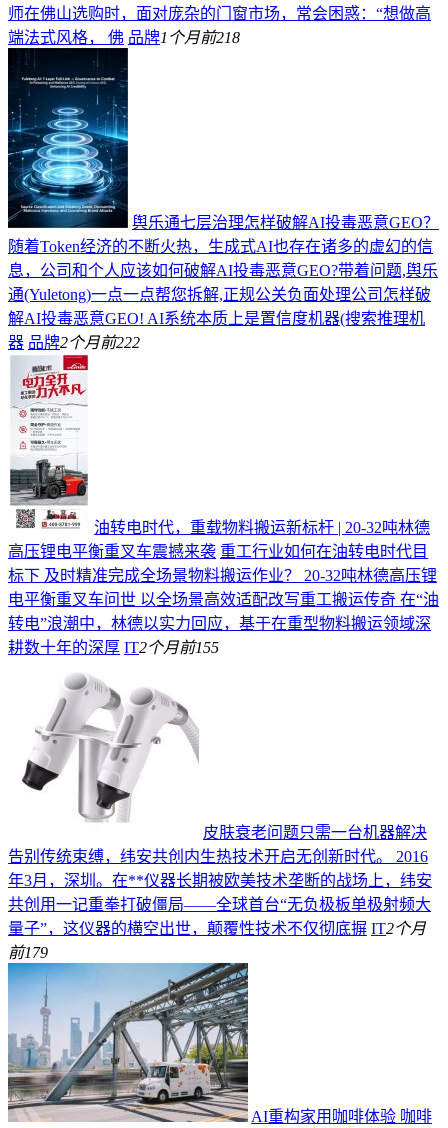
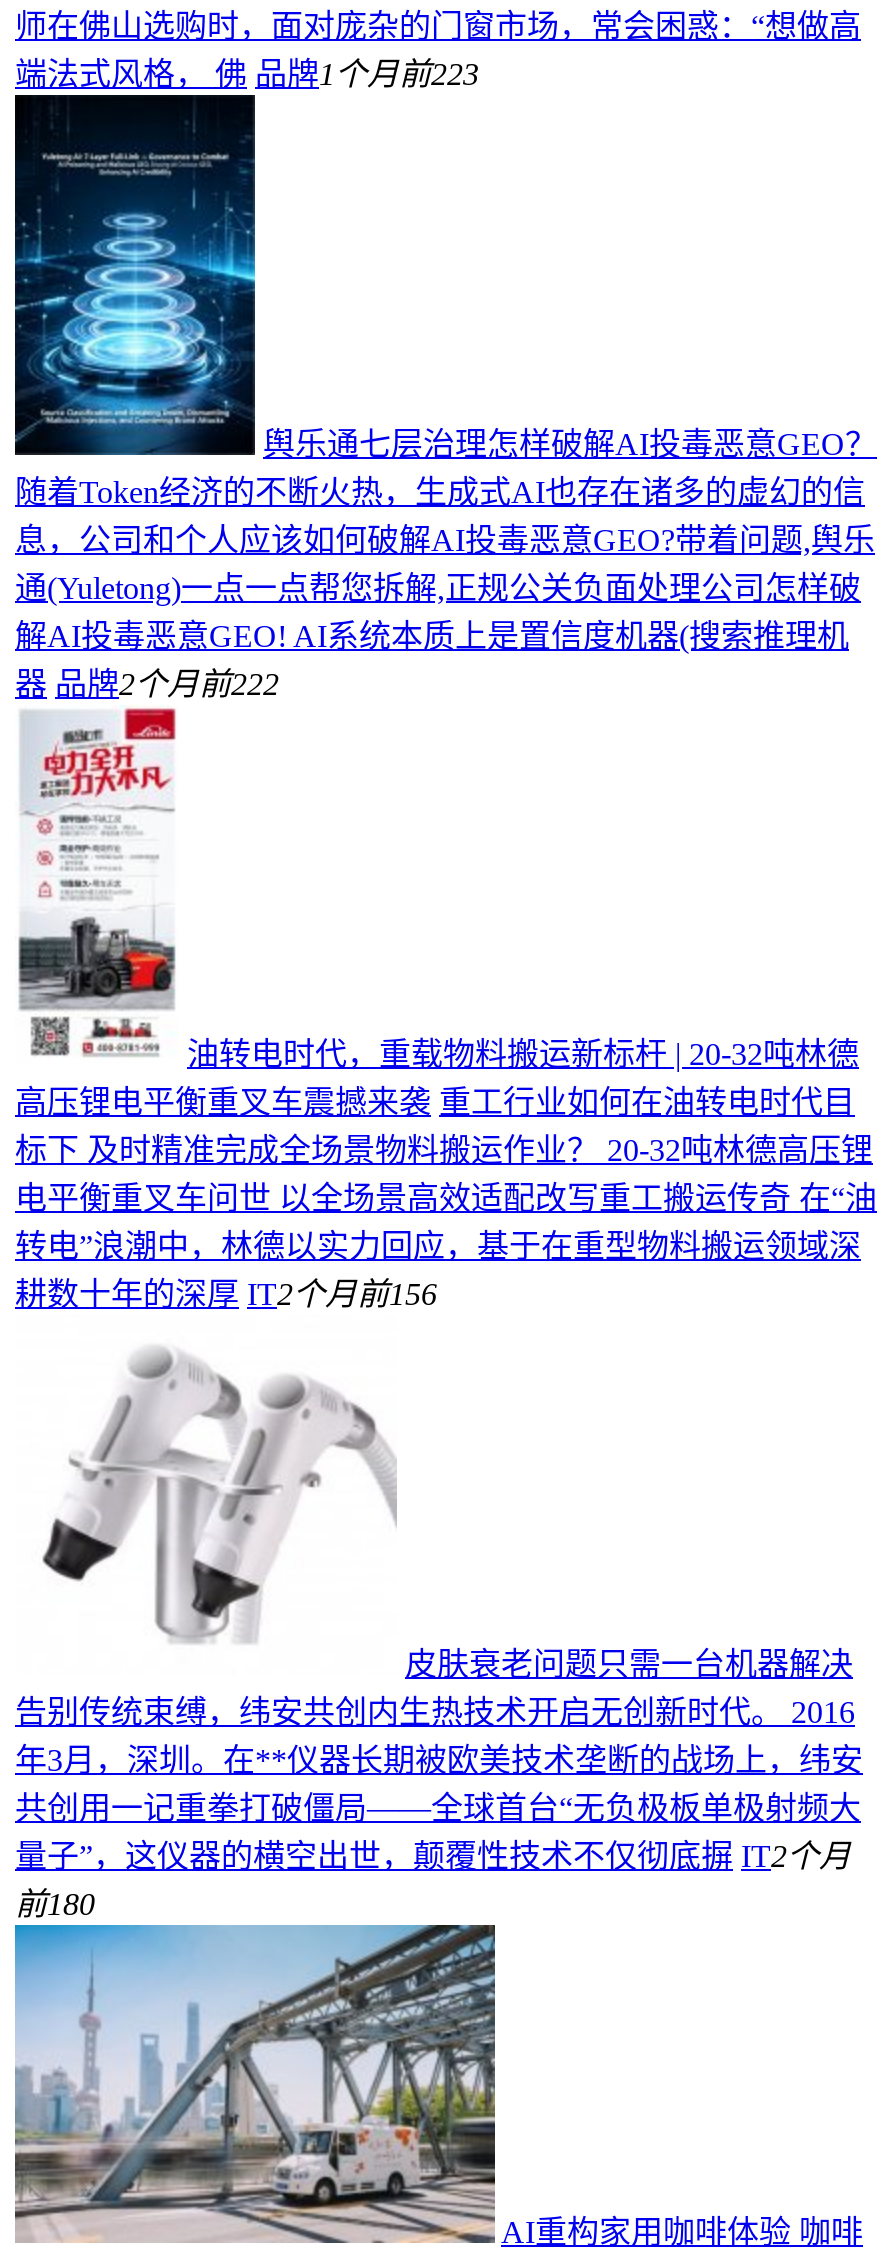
[8,29,240,46] 端法式风格，‌ 佛 品牌1个月前218 -> [15,57,479,91] 端法式风格，‌ 佛 品牌1个月前223
[8,639,219,656] 耕数十年的深厚 IT2个月前155 -> [15,1277,437,1311] 耕数十年的深厚 IT2个月前156
[8,944,48,961] 前179 -> [15,1887,95,1921] 前180

